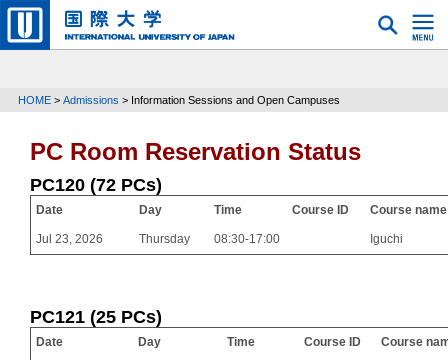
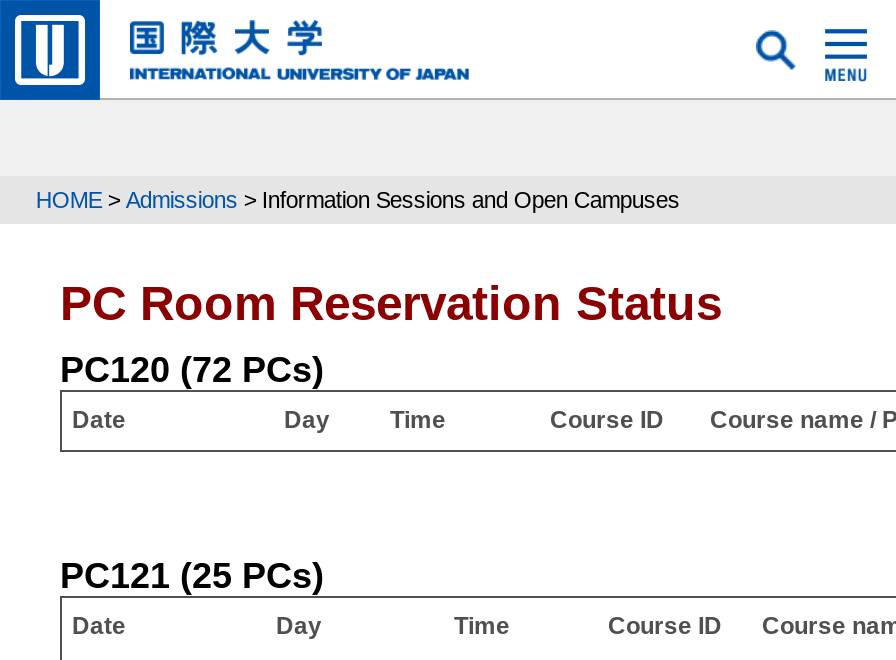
[36,232,403,246] Jul 23, 2026 | Thursday | 08:30-17:00 | Iguchi -> none

